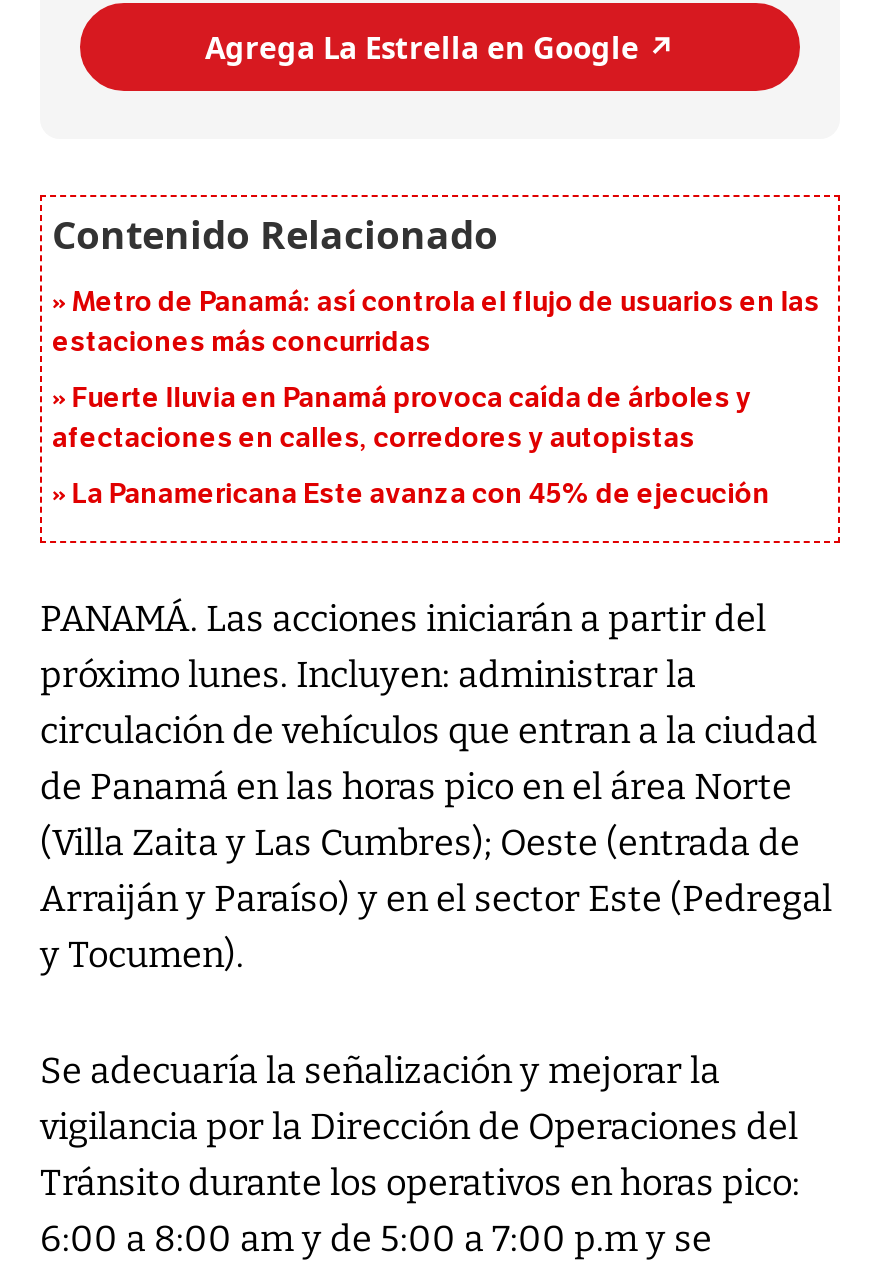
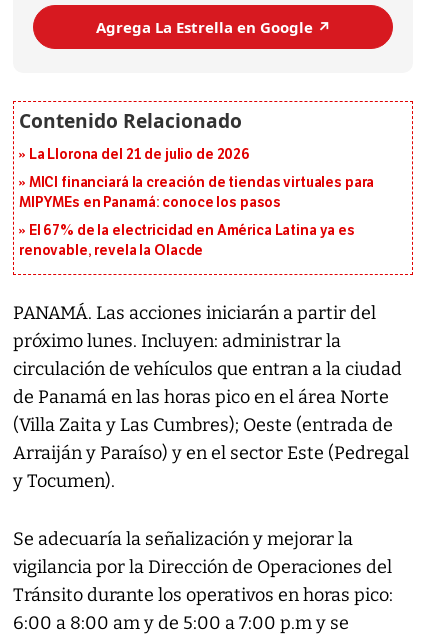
[52,286,820,360] Metro de Panamá: así controla el flujo de usuarios en las | estaciones más concurridas -> [29,146,250,163] La Llorona del 21 de julio de 2026
[52,382,752,456] Fuerte lluvia en Panamá provoca caída de árboles y | afectaciones en calles, corredores y autopistas -> [19,174,374,211] MICI financiará la creación de tiendas virtuales para | MIPYMEs en Panamá: conoce los pasos
[72,478,770,512] La Panamericana Este avanza con 45% de ejecución -> [19,222,355,259] El 67% de la electricidad en América Latina ya es | renovable, revela la Olacde

